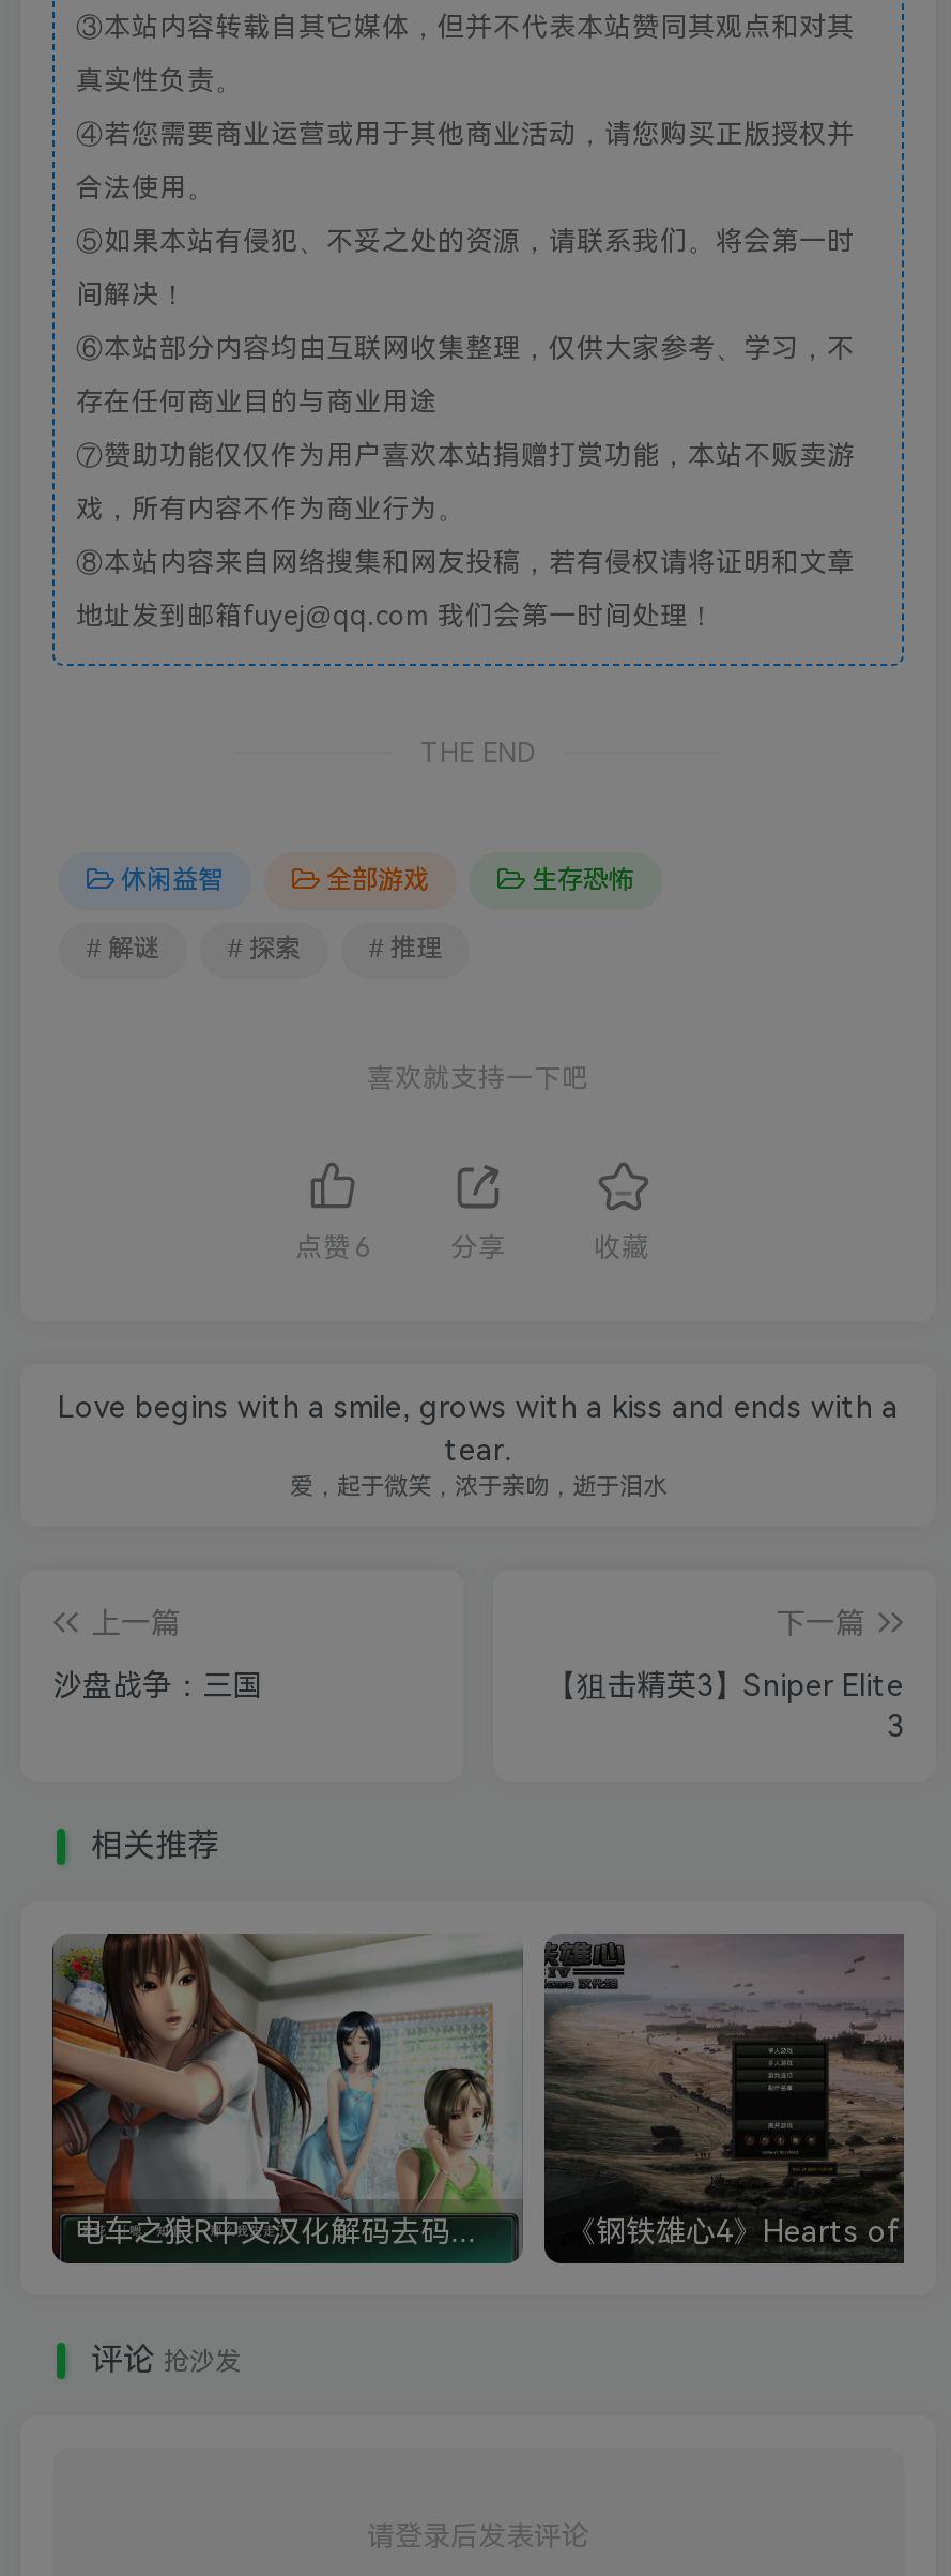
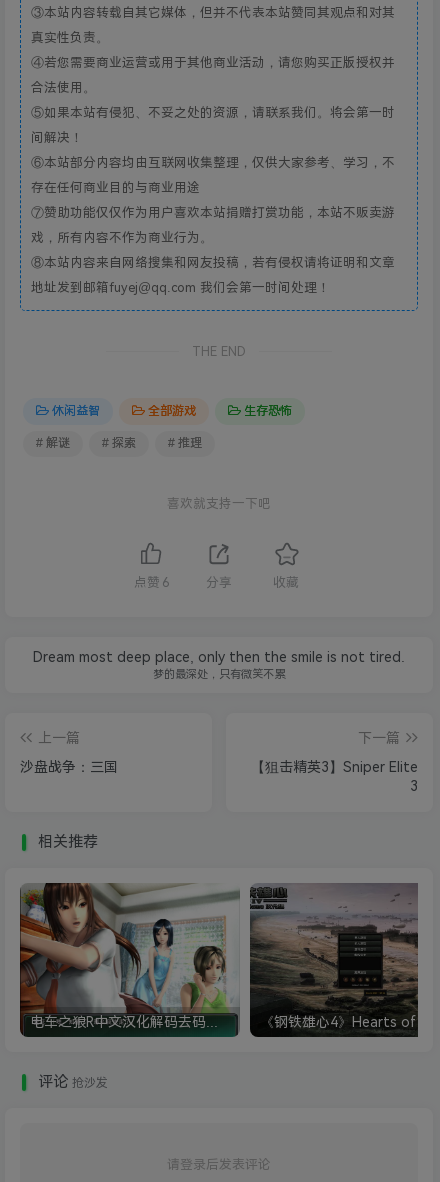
[58,1390,899,1501] Love begins with a smile, grows with a kiss and ends with a | tear. | 爱，起于微笑，浓于亲吻，逝于泪水 -> [33,649,405,681] Dream most deep place, only then the smile is not tired. | 梦的最深处，只有微笑不累

